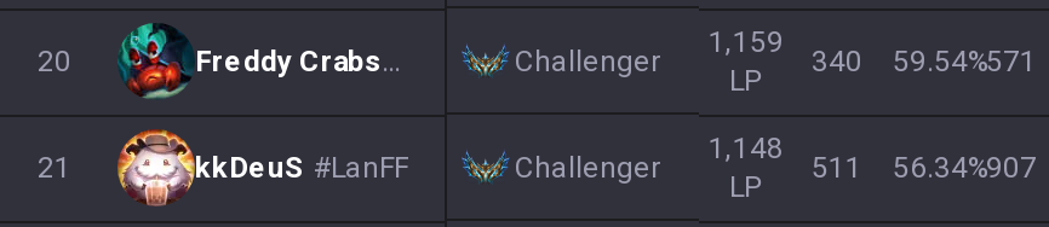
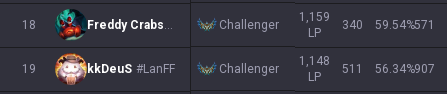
[38,45,71,78] 20 -> [22,18,36,32] 18
[38,151,71,185] 21 -> [22,62,36,76] 19

